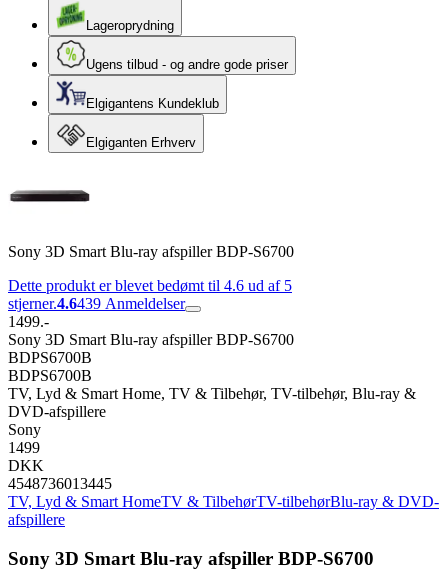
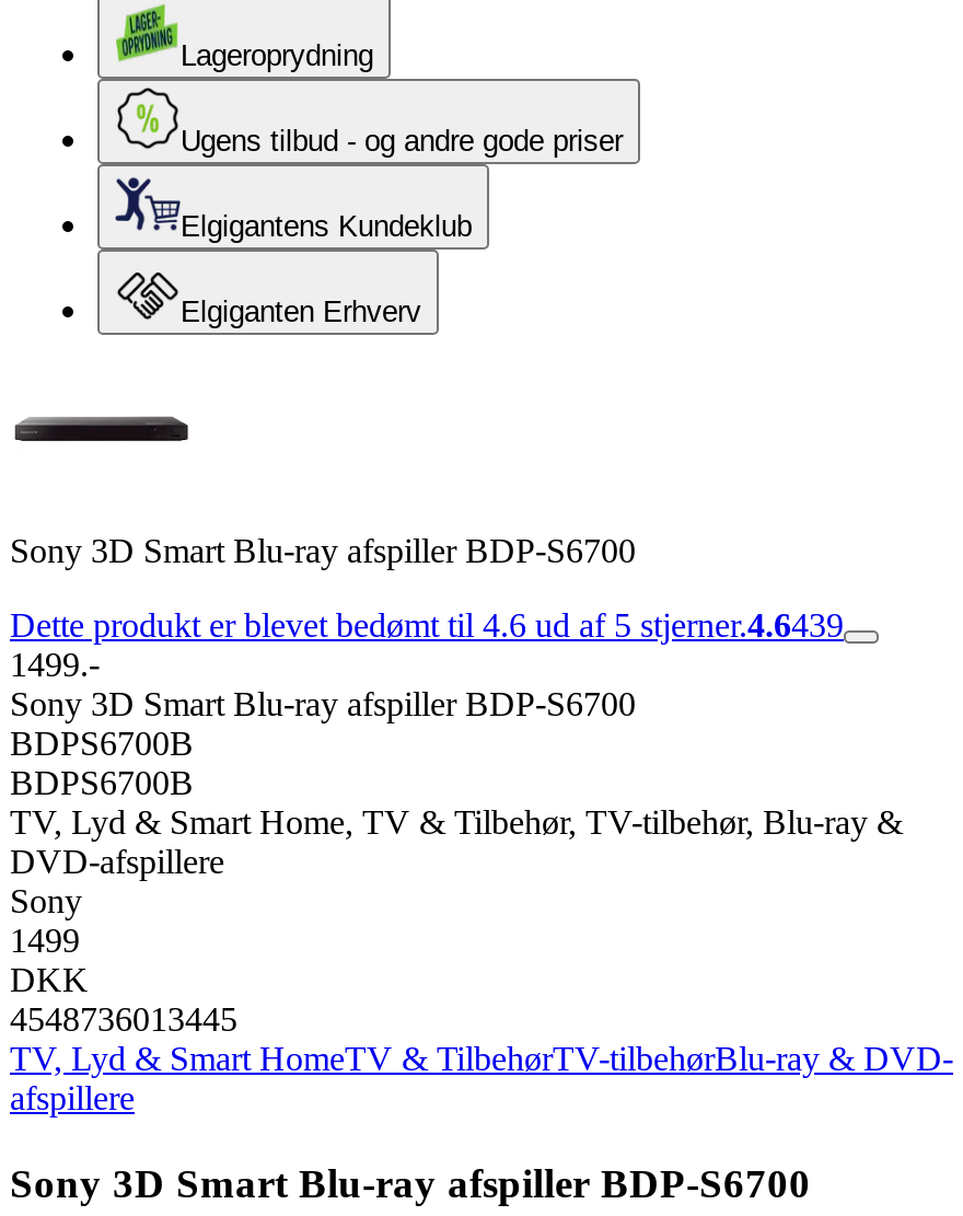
[8,277,292,312] Dette produkt er blevet bedømt til 4.6 ud af 5 | stjerner.4.6439 Anmeldelser -> [10,606,844,644] Dette produkt er blevet bedømt til 4.6 ud af 5 stjerner.4.6439

